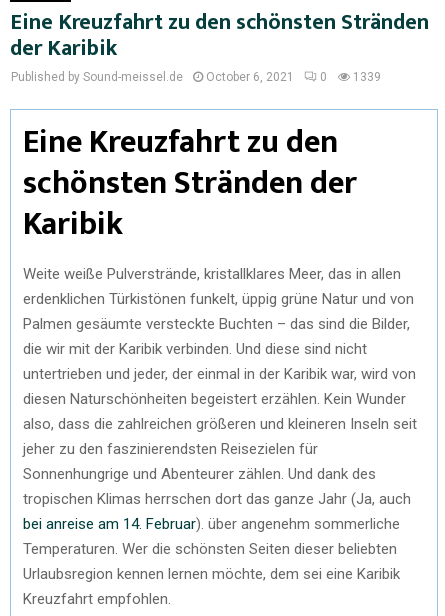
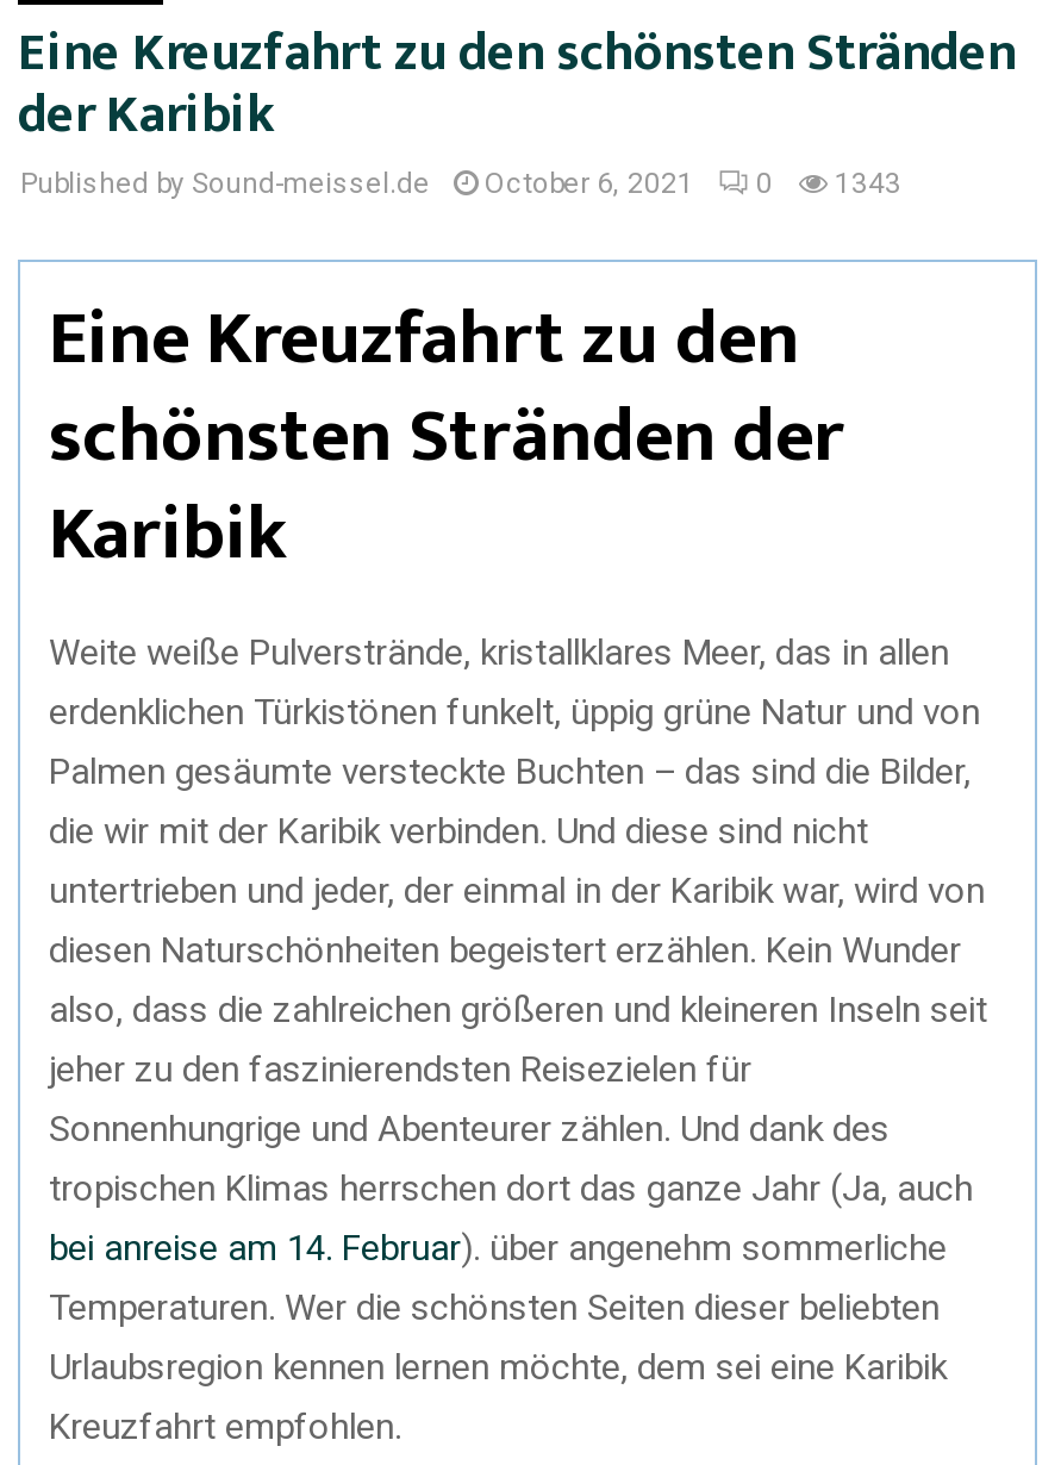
[11,70,381,84] Published by Sound-meissel.de October 6, 2021 0 1339 -> [20,167,901,200] Published by Sound-meissel.de October 6, 2021 0 1343

